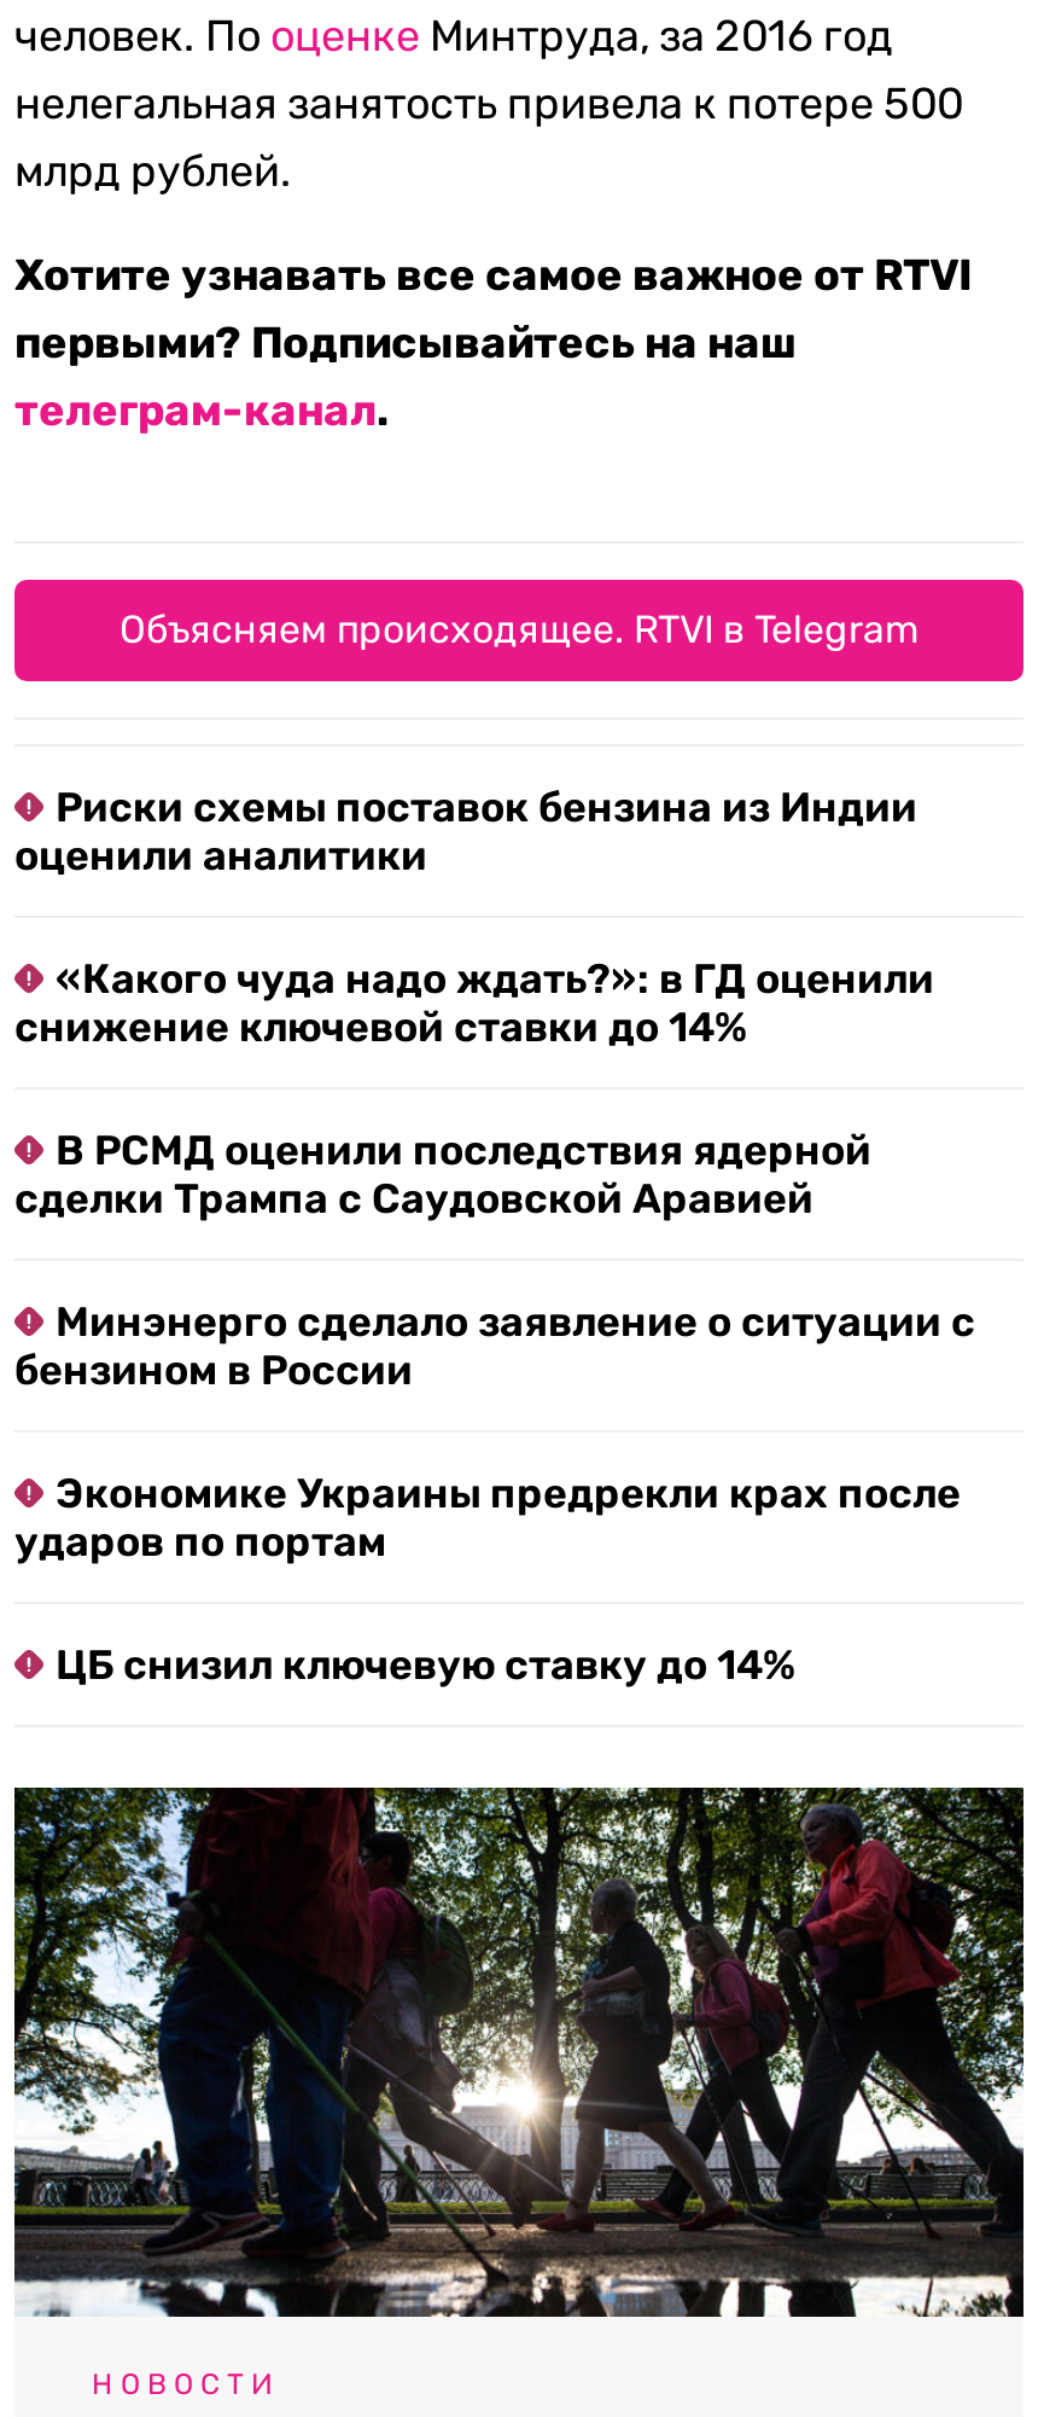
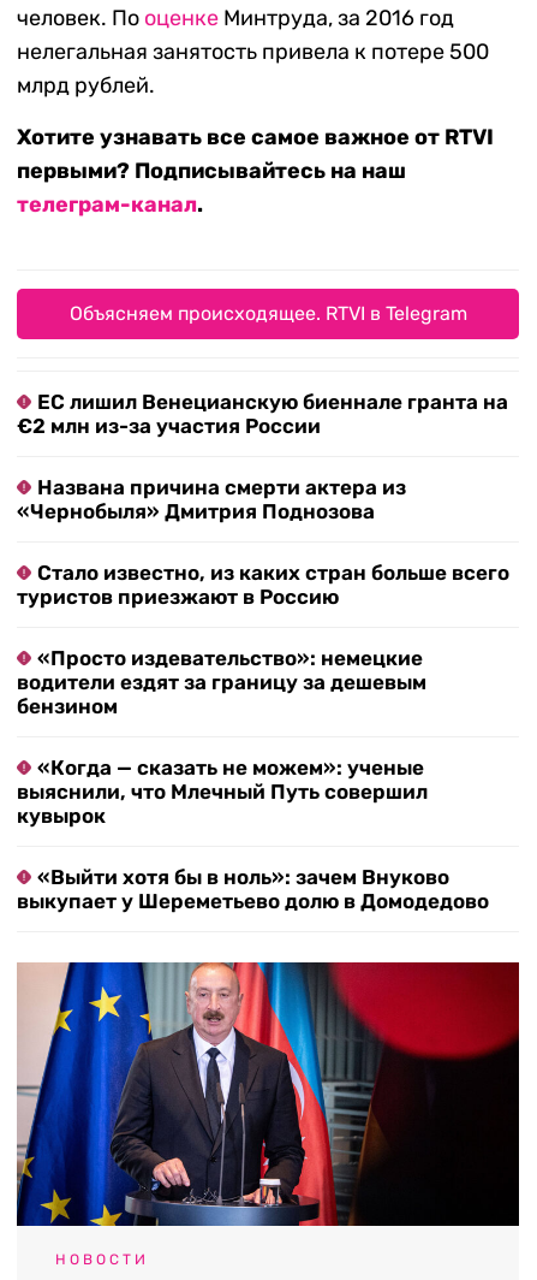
[14,783,917,880] Риски схемы поставок бензина из Индии | оценили аналитики -> [17,390,508,438] ЕС лишил Венецианскую биеннале гранта на | €2 млн из-за участия России
[14,954,934,1051] «Какого чуда надо ждать?»: в ГД оценили | снижение ключевой ставки до 14% -> [17,475,406,523] Названа причина смерти актера из | «Чернобыля» Дмитрия Поднозова
[14,1126,871,1223] В РСМД оценили последствия ядерной | сделки Трампа с Саудовской Аравией -> [17,561,509,609] Стало известно, из каких стран больше всего | туристов приезжают в Россию
[14,1298,975,1394] Минэнерго сделало заявление о ситуации с | бензином в России -> [17,646,426,718] «Просто издевательство»: немецкие | водители ездят за границу за дешевым | бензином
[14,1469,961,1566] Экономике Украины предрекли крах после | ударов по портам -> [17,756,428,828] «Когда — сказать не можем»: ученые | выяснили, что Млечный Путь совершил | кувырок
[56,1641,797,1689] ЦБ снизил ключевую ставку до 14% -> [17,865,489,913] «Выйти хотя бы в ноль»: зачем Внуково | выкупает у Шереметьево долю в Домодедово
[12,1788,1026,2319] [image] -> [16,961,519,1227] [image]

